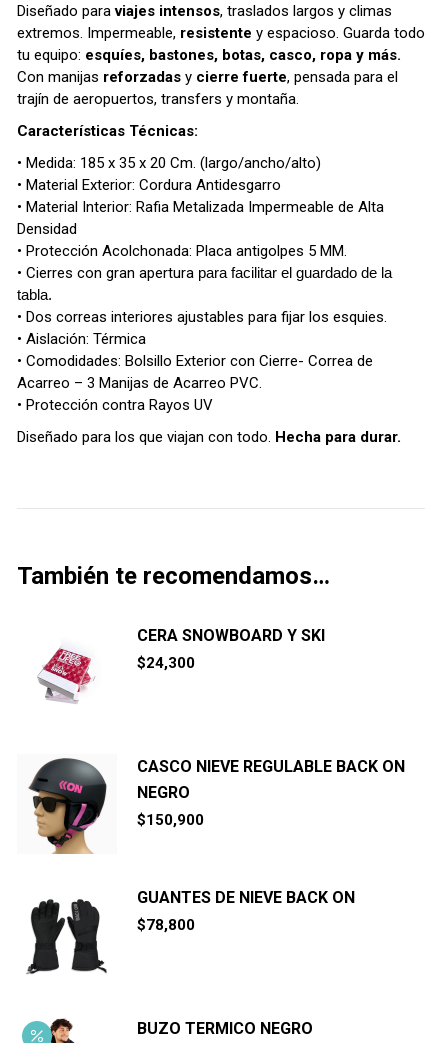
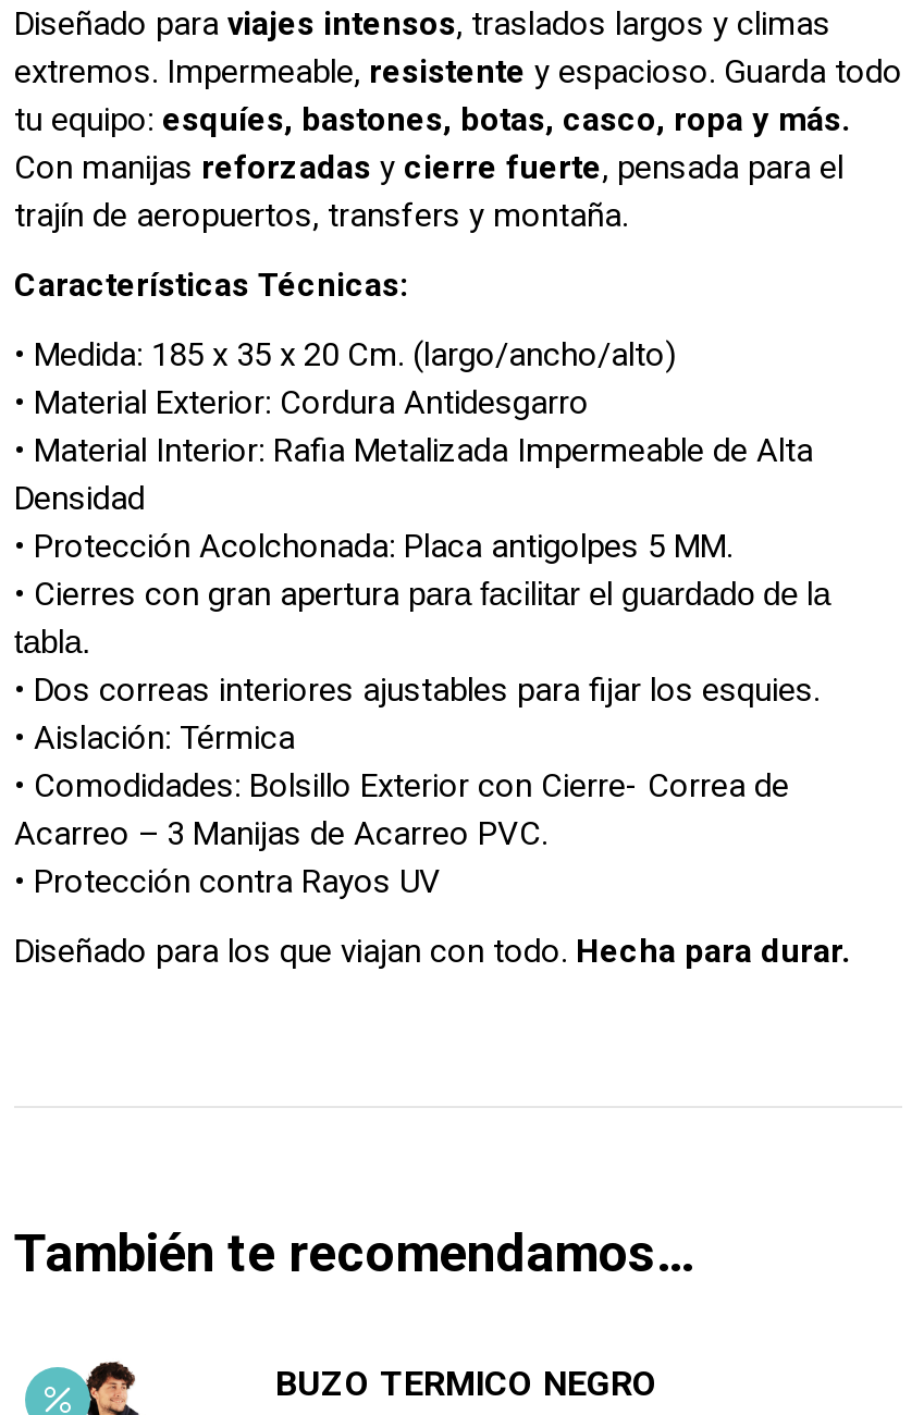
[137,626,325,672] CERA SNOWBOARD Y SKI | $24,300 -> none
[38,647,95,703] [image] -> none
[28,757,405,855] [image] | CASCO NIEVE REGULABLE BACK ON | NEGRO | $150,900 -> none
[26,888,355,975] [image] | GUANTES DE NIEVE BACK ON | $78,800 -> none

